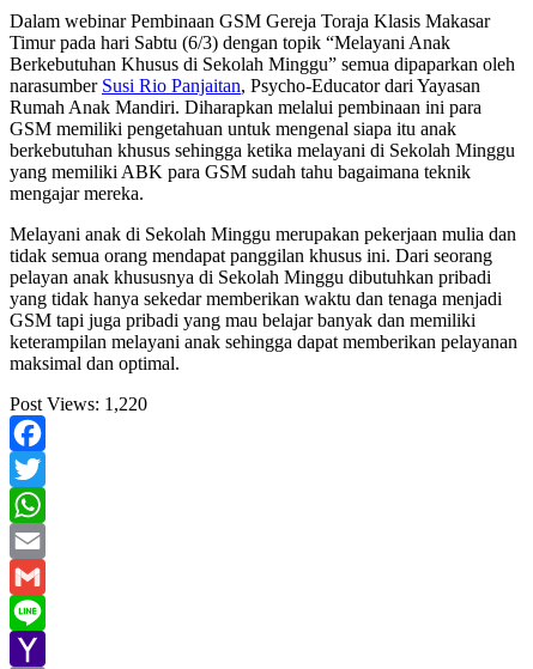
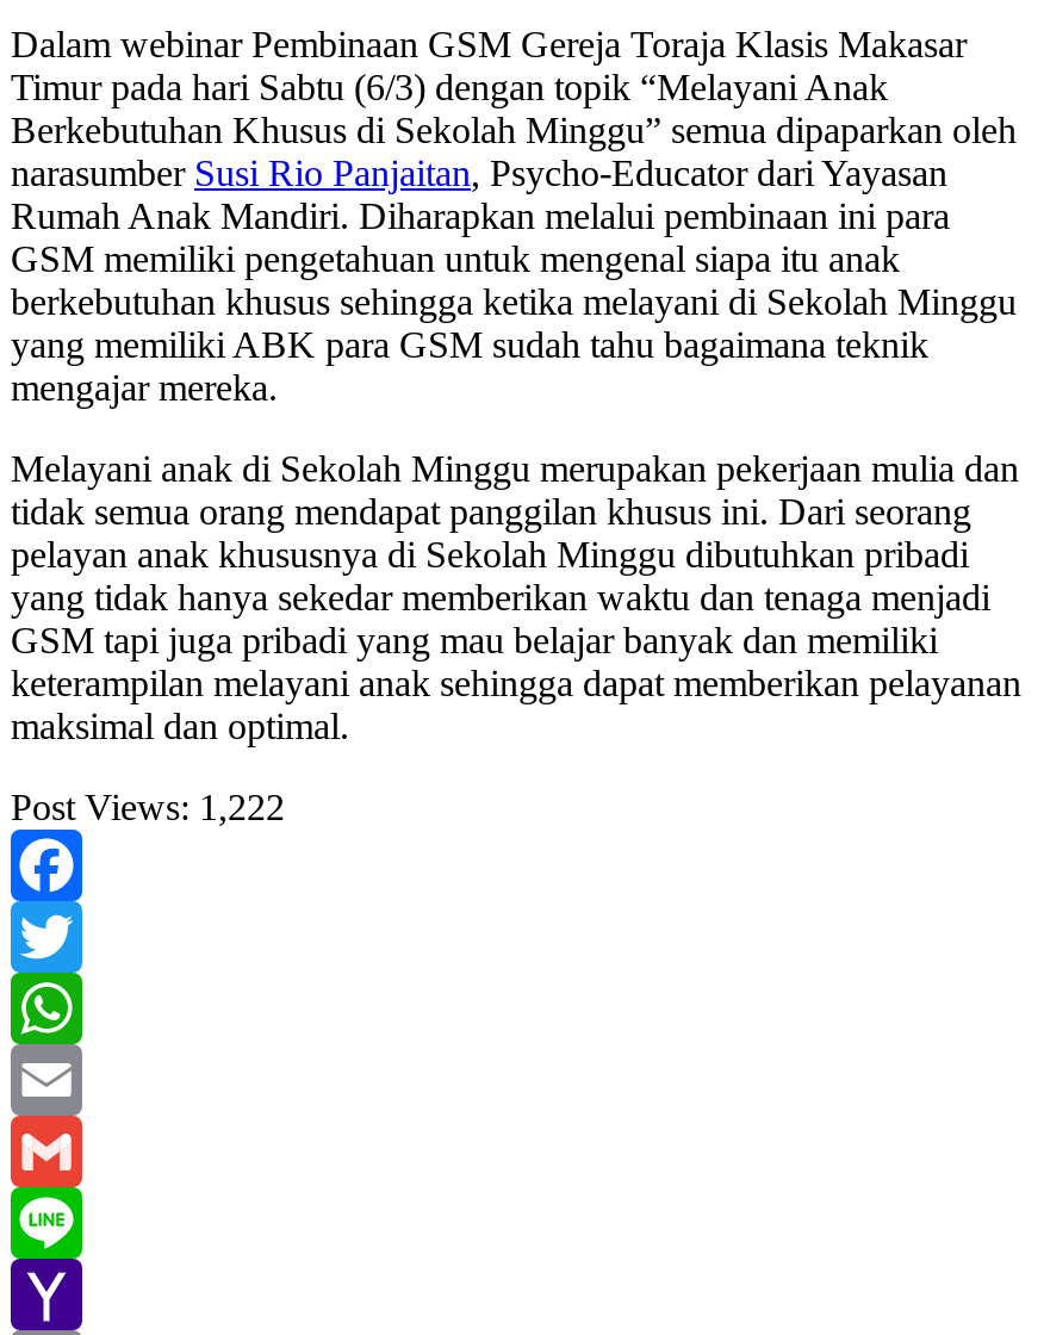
[10,394,147,414] Post Views: 1,220 -> [11,786,285,827] Post Views: 1,222

